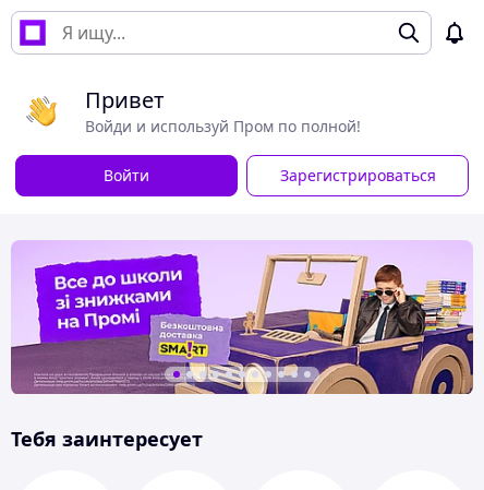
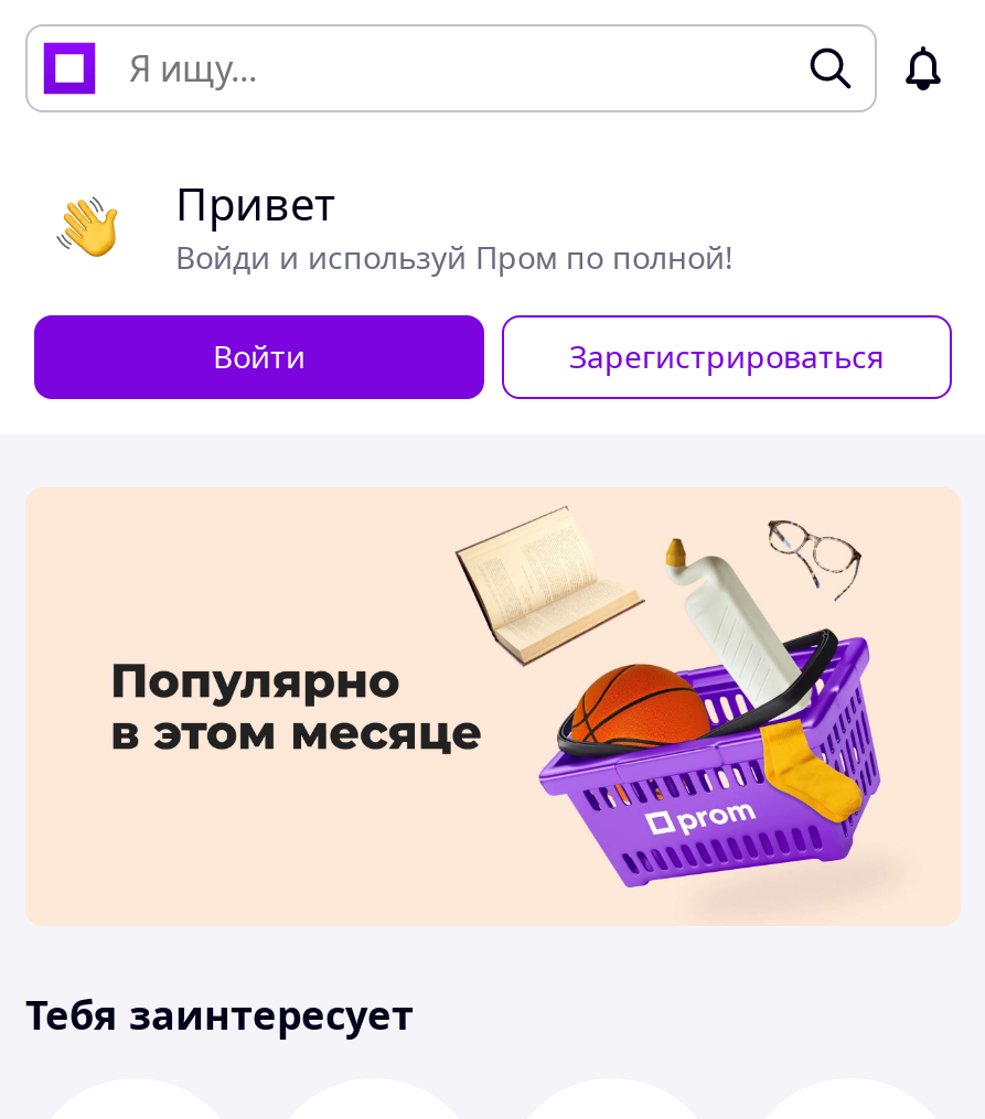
[10,240,474,395] [image] -> [28,489,959,924] [image]

